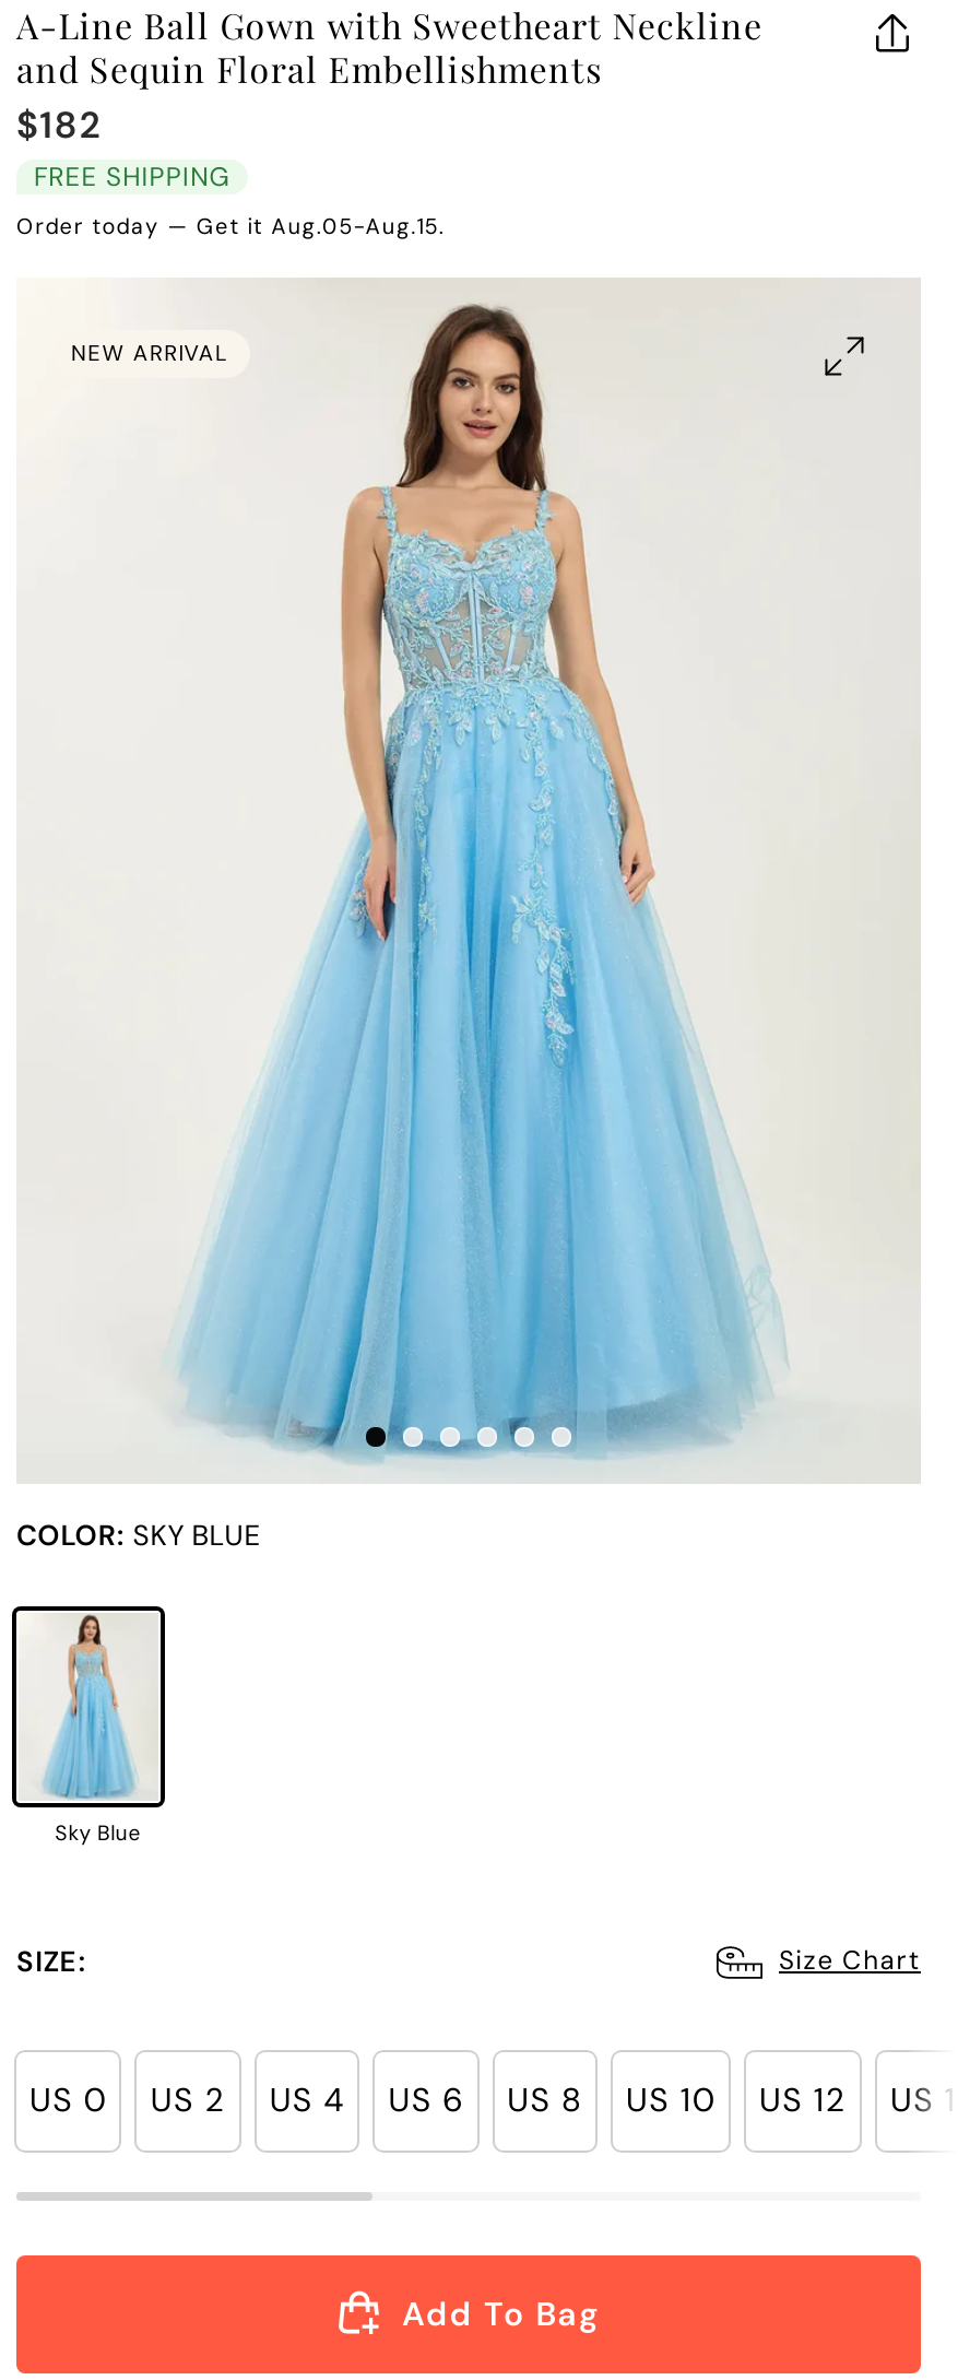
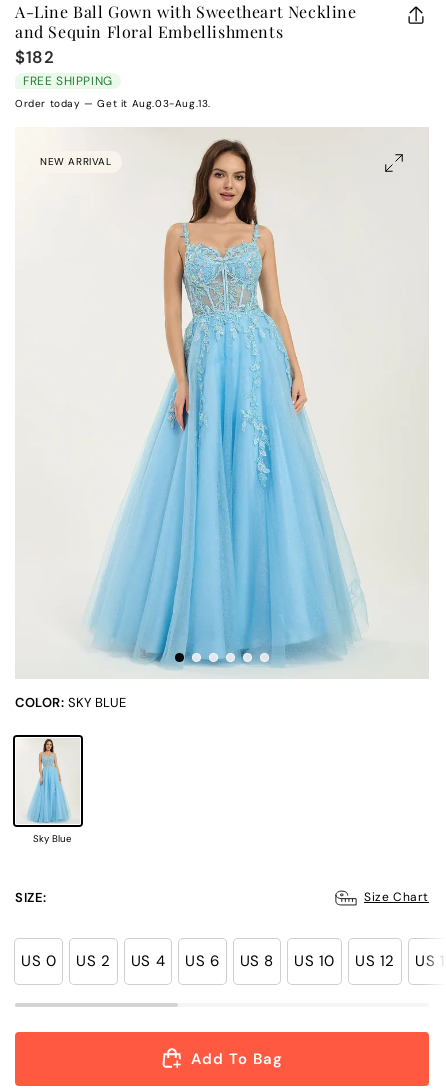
[16,212,445,240] Order today — Get it Aug.05-Aug.15. -> [15,97,211,110] Order today — Get it Aug.03-Aug.13.

